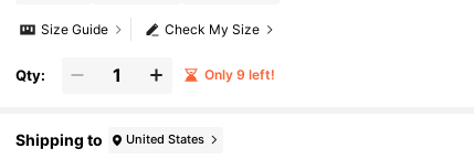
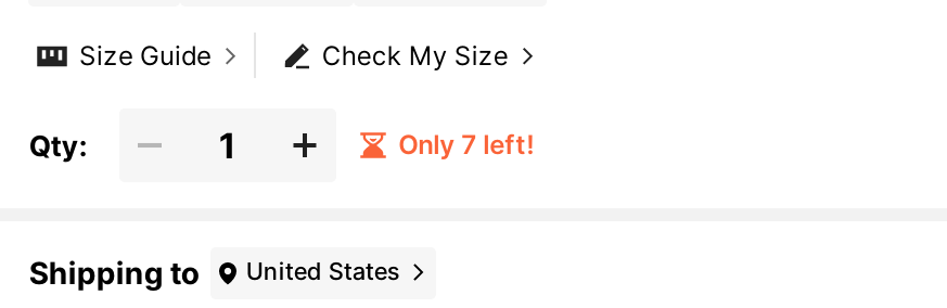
[204,66,275,83] Only 9 left! -> [398,128,535,161] Only 7 left!

